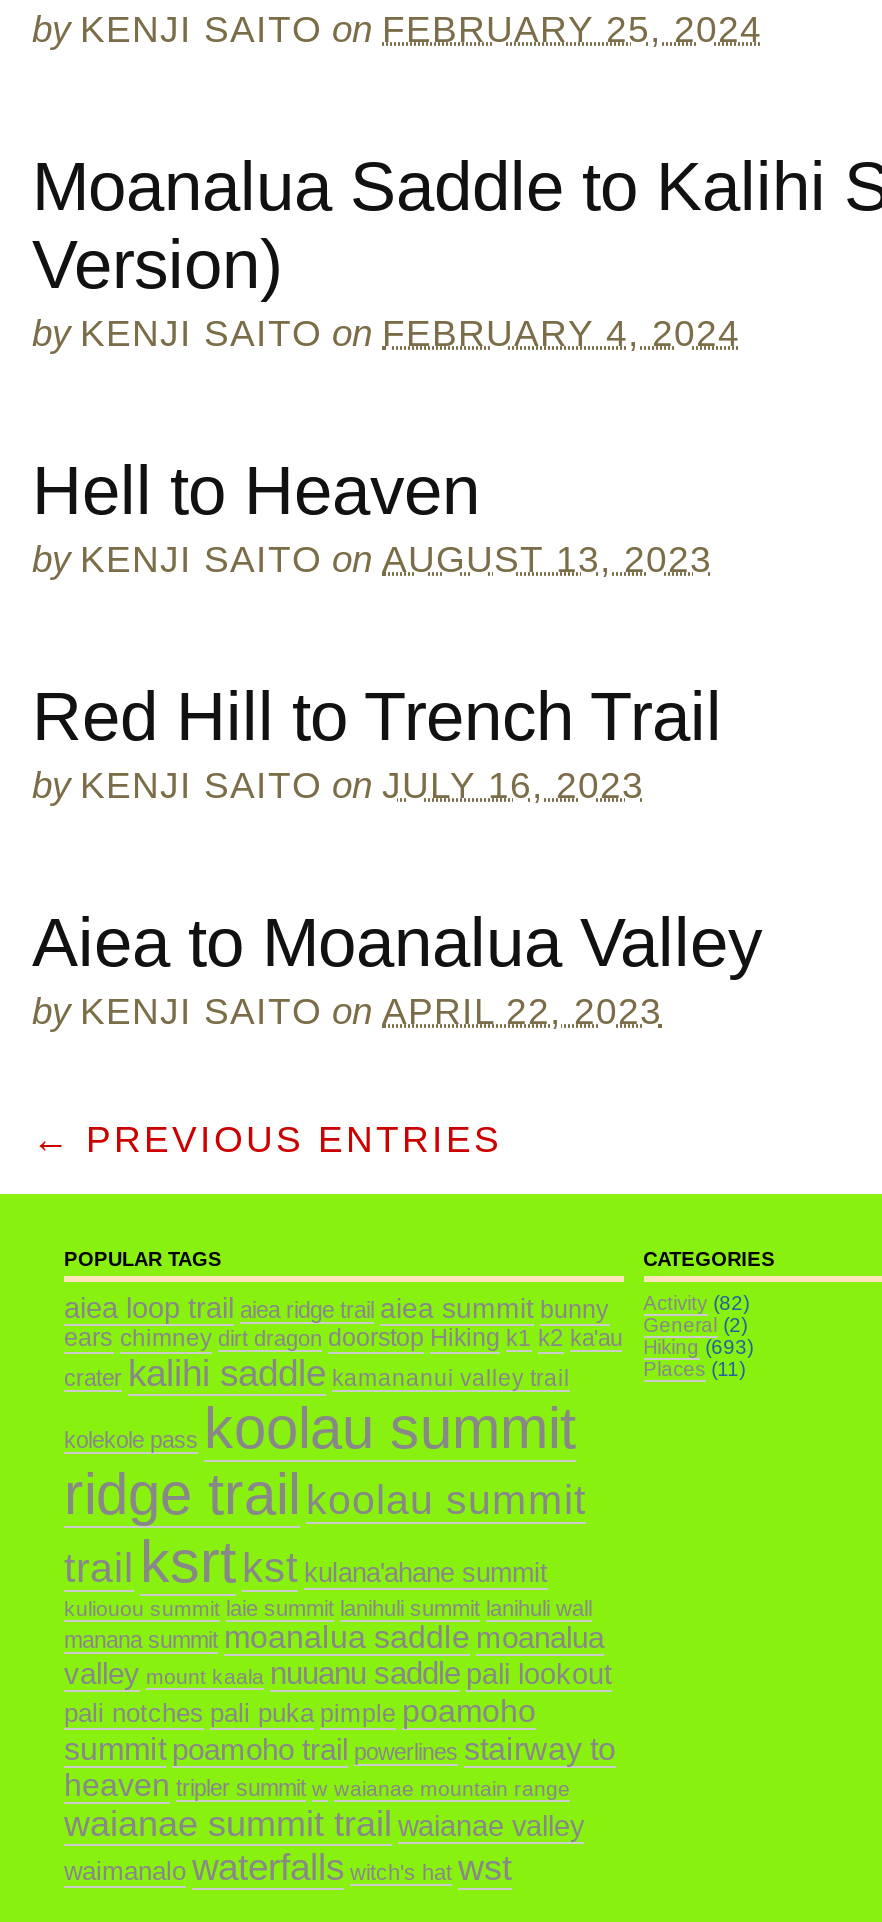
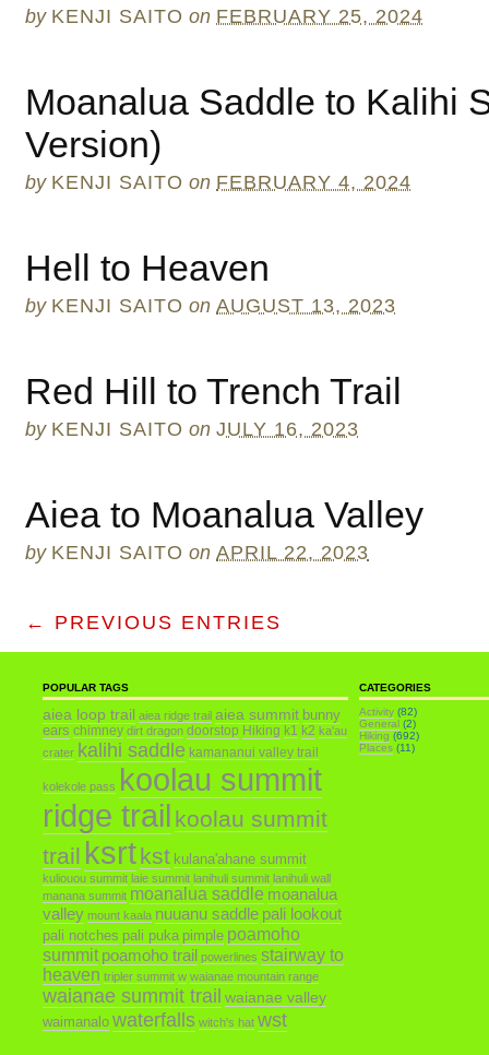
[64,1314,753,1358] ears chimney dirt dragon doorstop Hiking k1 k2 ka'au Hiking (693) General (2) -> [43,718,419,742] ears chimney dirt dragon doorstop Hiking k1 k2 ka'au Hiking (692) General (2)

